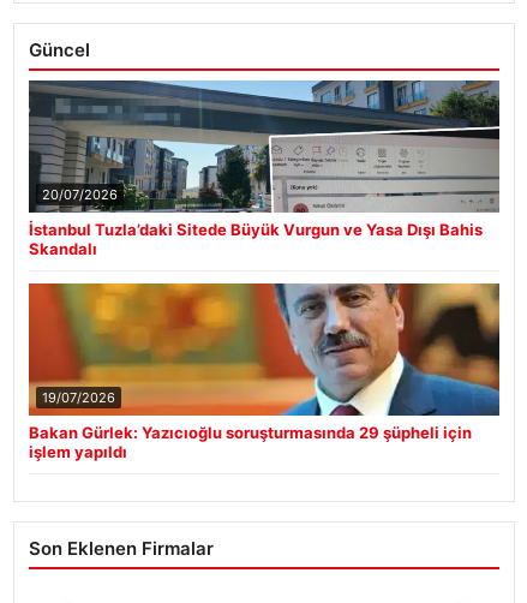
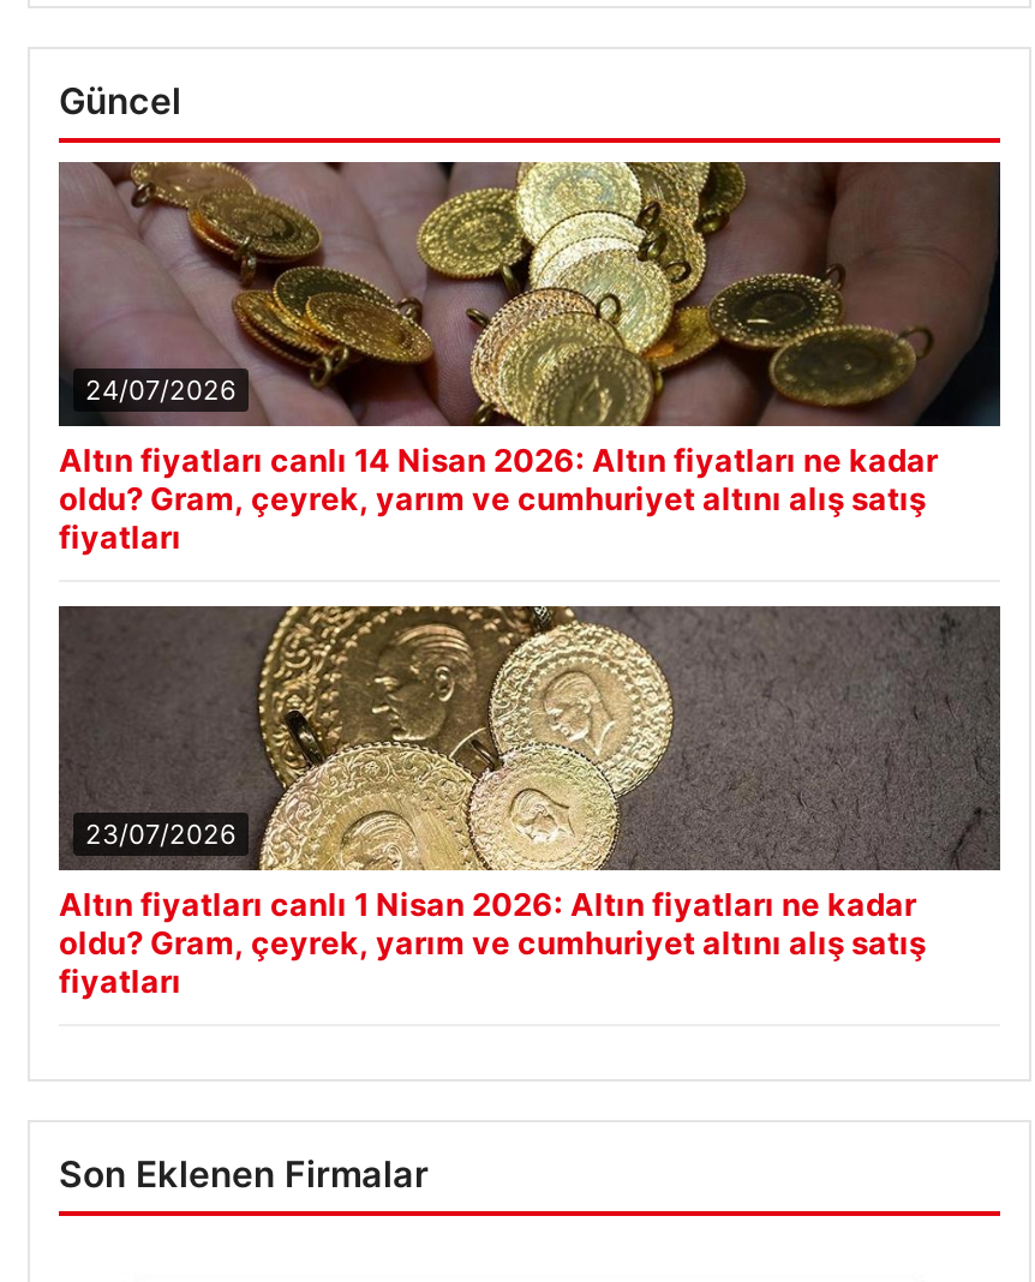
[29,67,501,211] [image] | 20/07/2026 -> [59,137,1003,423] [image] | 24/07/2026
[29,220,483,258] İstanbul Tuzla’daki Sitede Büyük Vurgun ve Yasa Dışı Bahis | Skandalı -> [59,440,938,555] Altın fiyatları canlı 14 Nisan 2026: Altın fiyatları ne kadar | oldu? Gram, çeyrek, yarım ve cumhuriyet altını alış satış | fiyatları
[28,282,501,417] [image] | 19/07/2026 -> [56,603,1003,874] [image] | 23/07/2026
[29,423,472,461] Bakan Gürlek: Yazıcıoğlu soruşturmasında 29 şüpheli için | işlem yapıldı -> [59,884,926,999] Altın fiyatları canlı 1 Nisan 2026: Altın fiyatları ne kadar | oldu? Gram, çeyrek, yarım ve cumhuriyet altını alış satış | fiyatları

